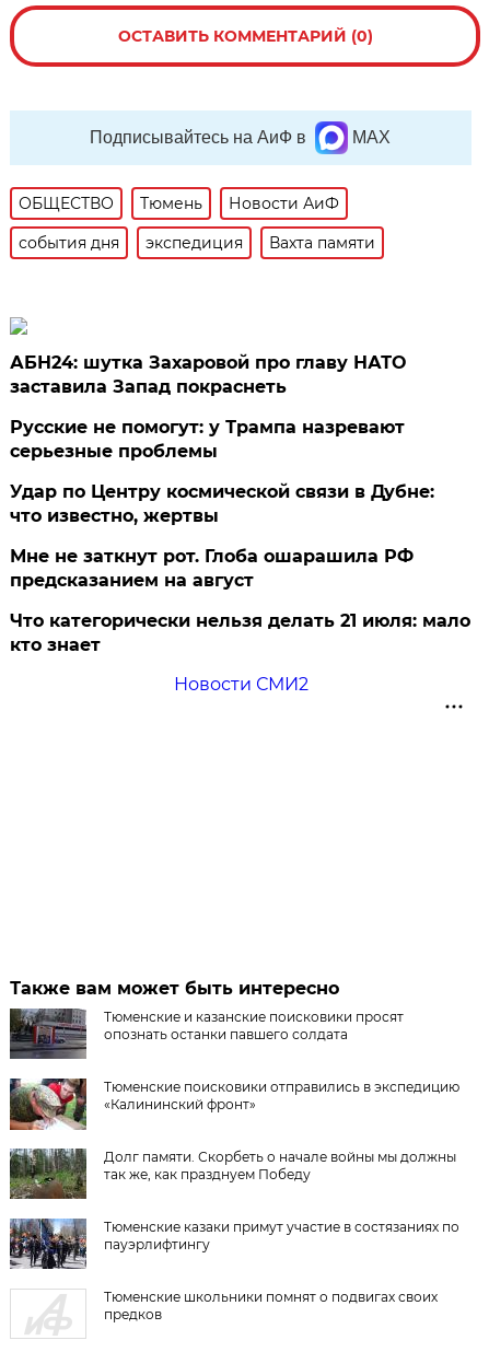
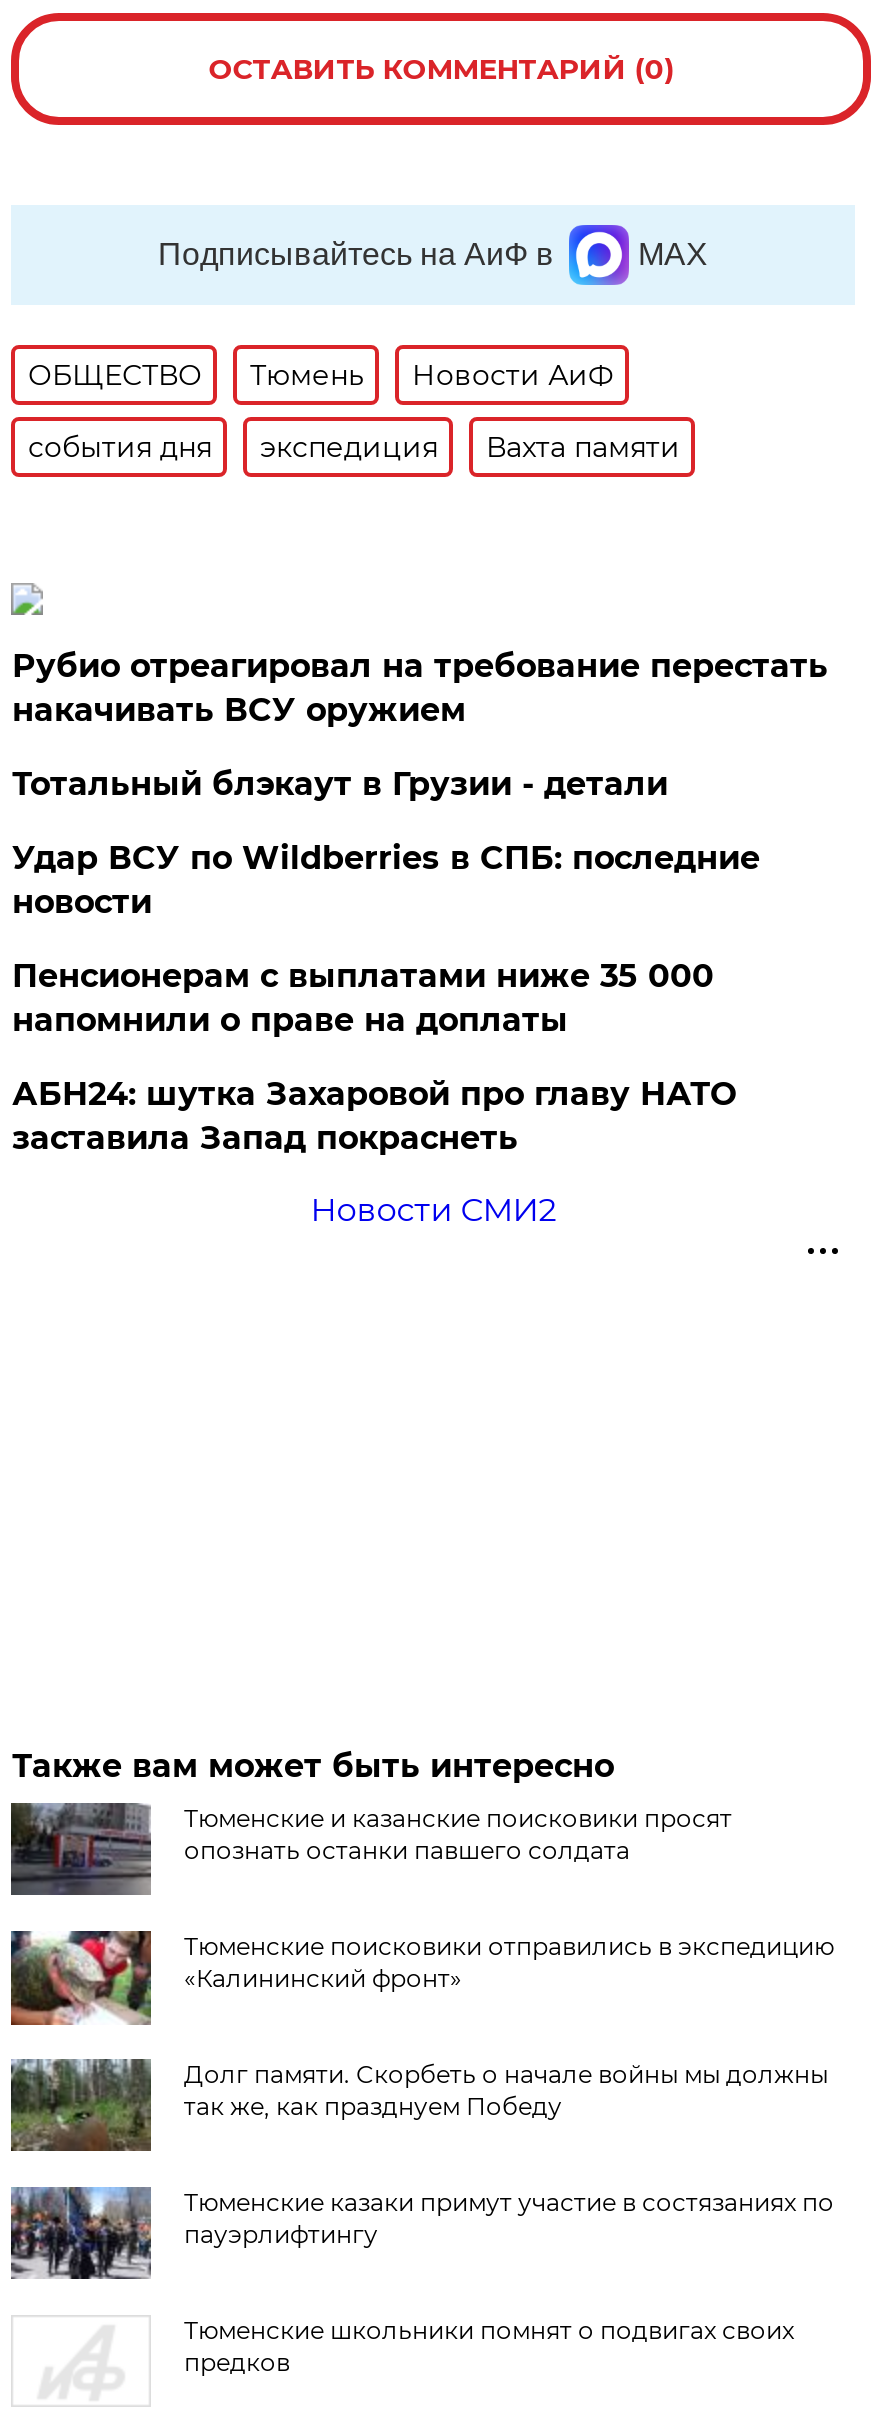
none -> [12,647,828,1039] Рубио отреагировал на требование перестать | накачивать ВСУ оружием | Тотальный блэкаут в Грузии - детали | Удар ВСУ по Wildberries в СПБ: последние | новости | Пенсионерам с выплатами ниже 35 000 | напомнили о праве на доплаты
moved [10,352,406,397] -> [12,1075,736,1157]: АБН24: шутка Захаровой про главу НАТО | заставила Запад покраснеть
[10,417,471,655] Русские не помогут: у Трампа назревают | серьезные проблемы | Удар по Центру космической связи в Дубне: | что известно, жертвы | Мне не заткнут рот. Глоба ошарашила РФ | предсказанием на август | Что категорически нельзя делать 21 июля: мало | кто знает -> none

